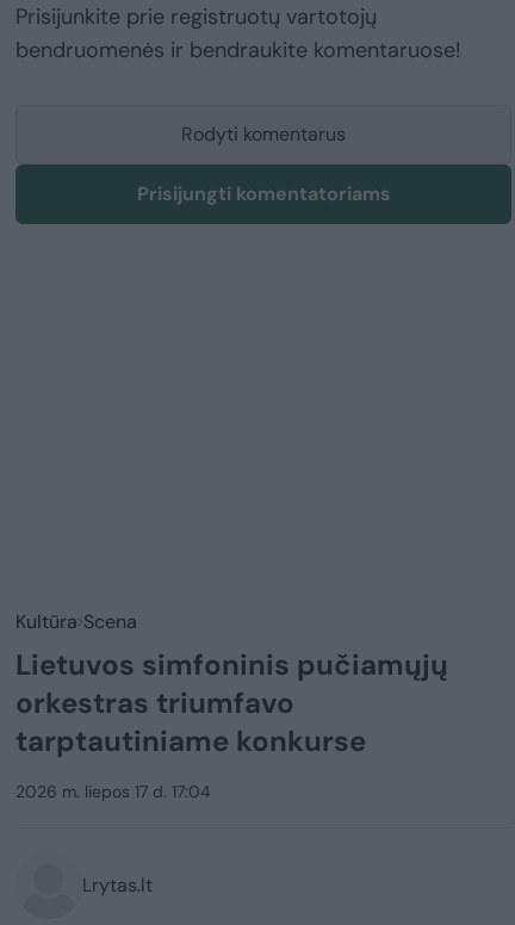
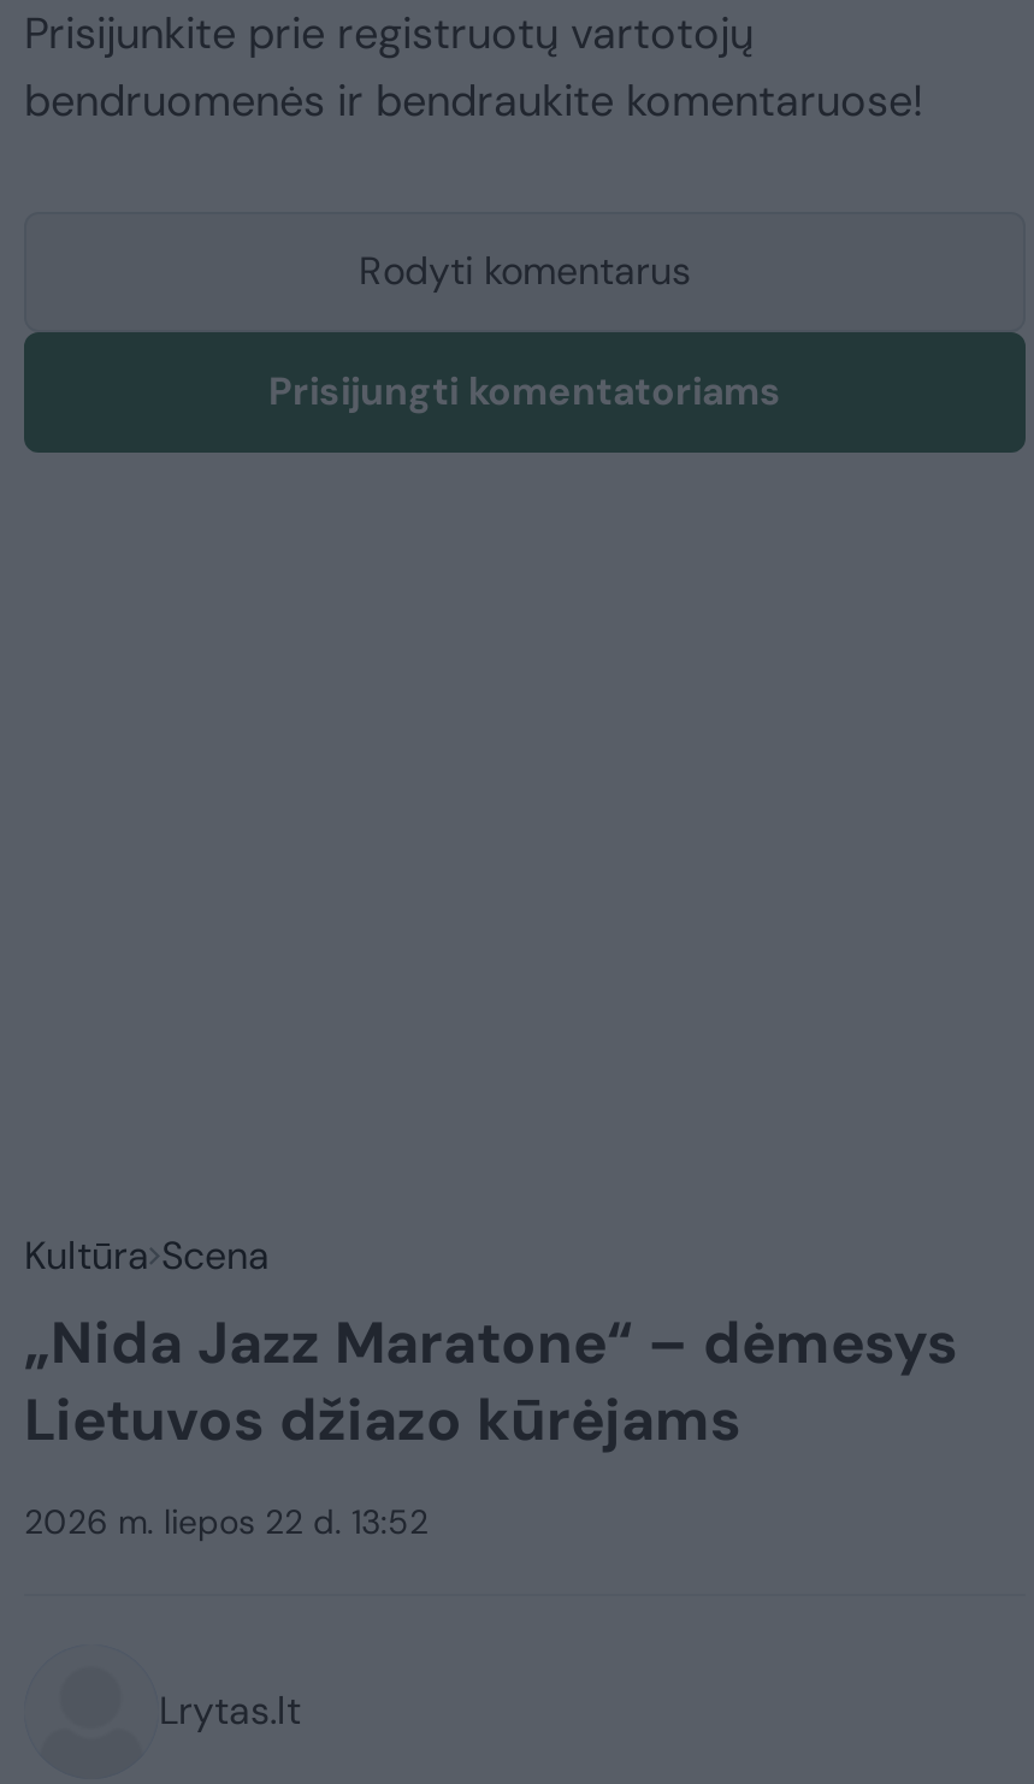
[15,646,448,760] Lietuvos simfoninis pučiamųjų | orkestras triumfavo | tarptautiniame konkurse -> [24,1306,958,1457] „Nida Jazz Maratone“ – dėmesys | Lietuvos džiazo kūrėjams
[15,781,211,803] 2026 m. liepos 17 d. 17:04 -> [24,1501,429,1544] 2026 m. liepos 22 d. 13:52

